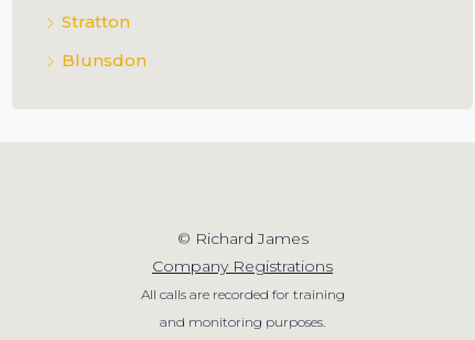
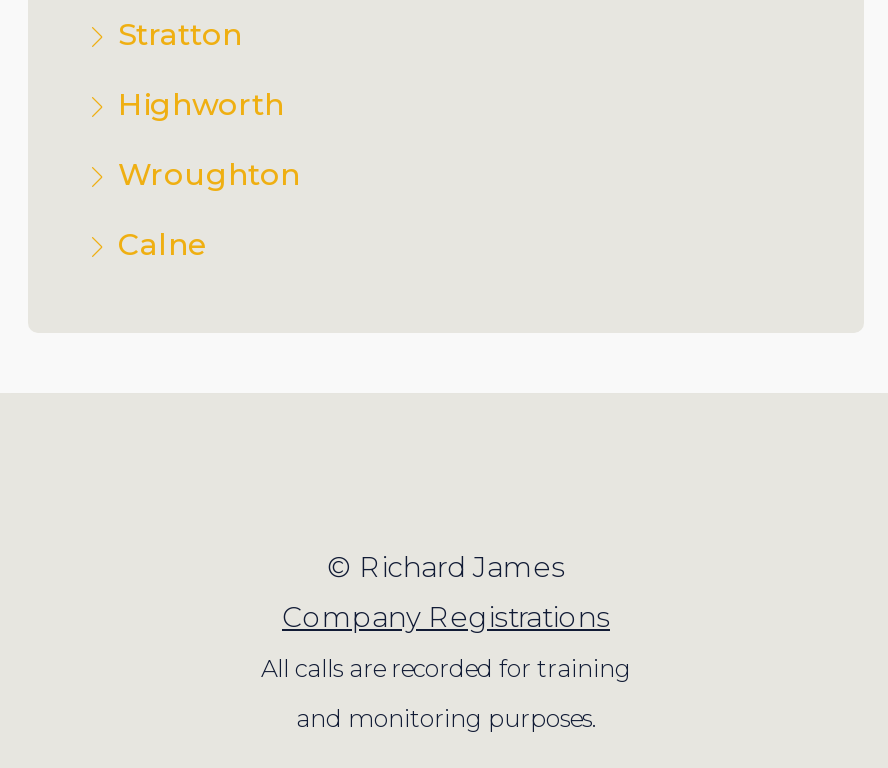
[62,49,147,70] Blunsdon -> [118,84,300,262] Highworth | Wroughton | Calne

